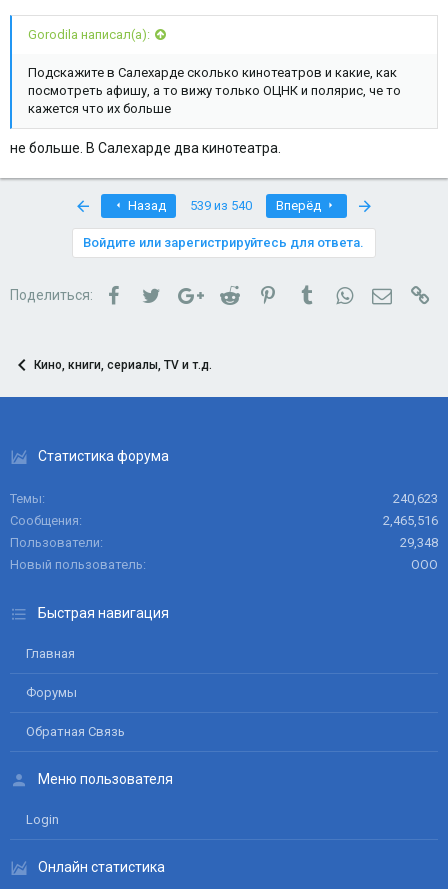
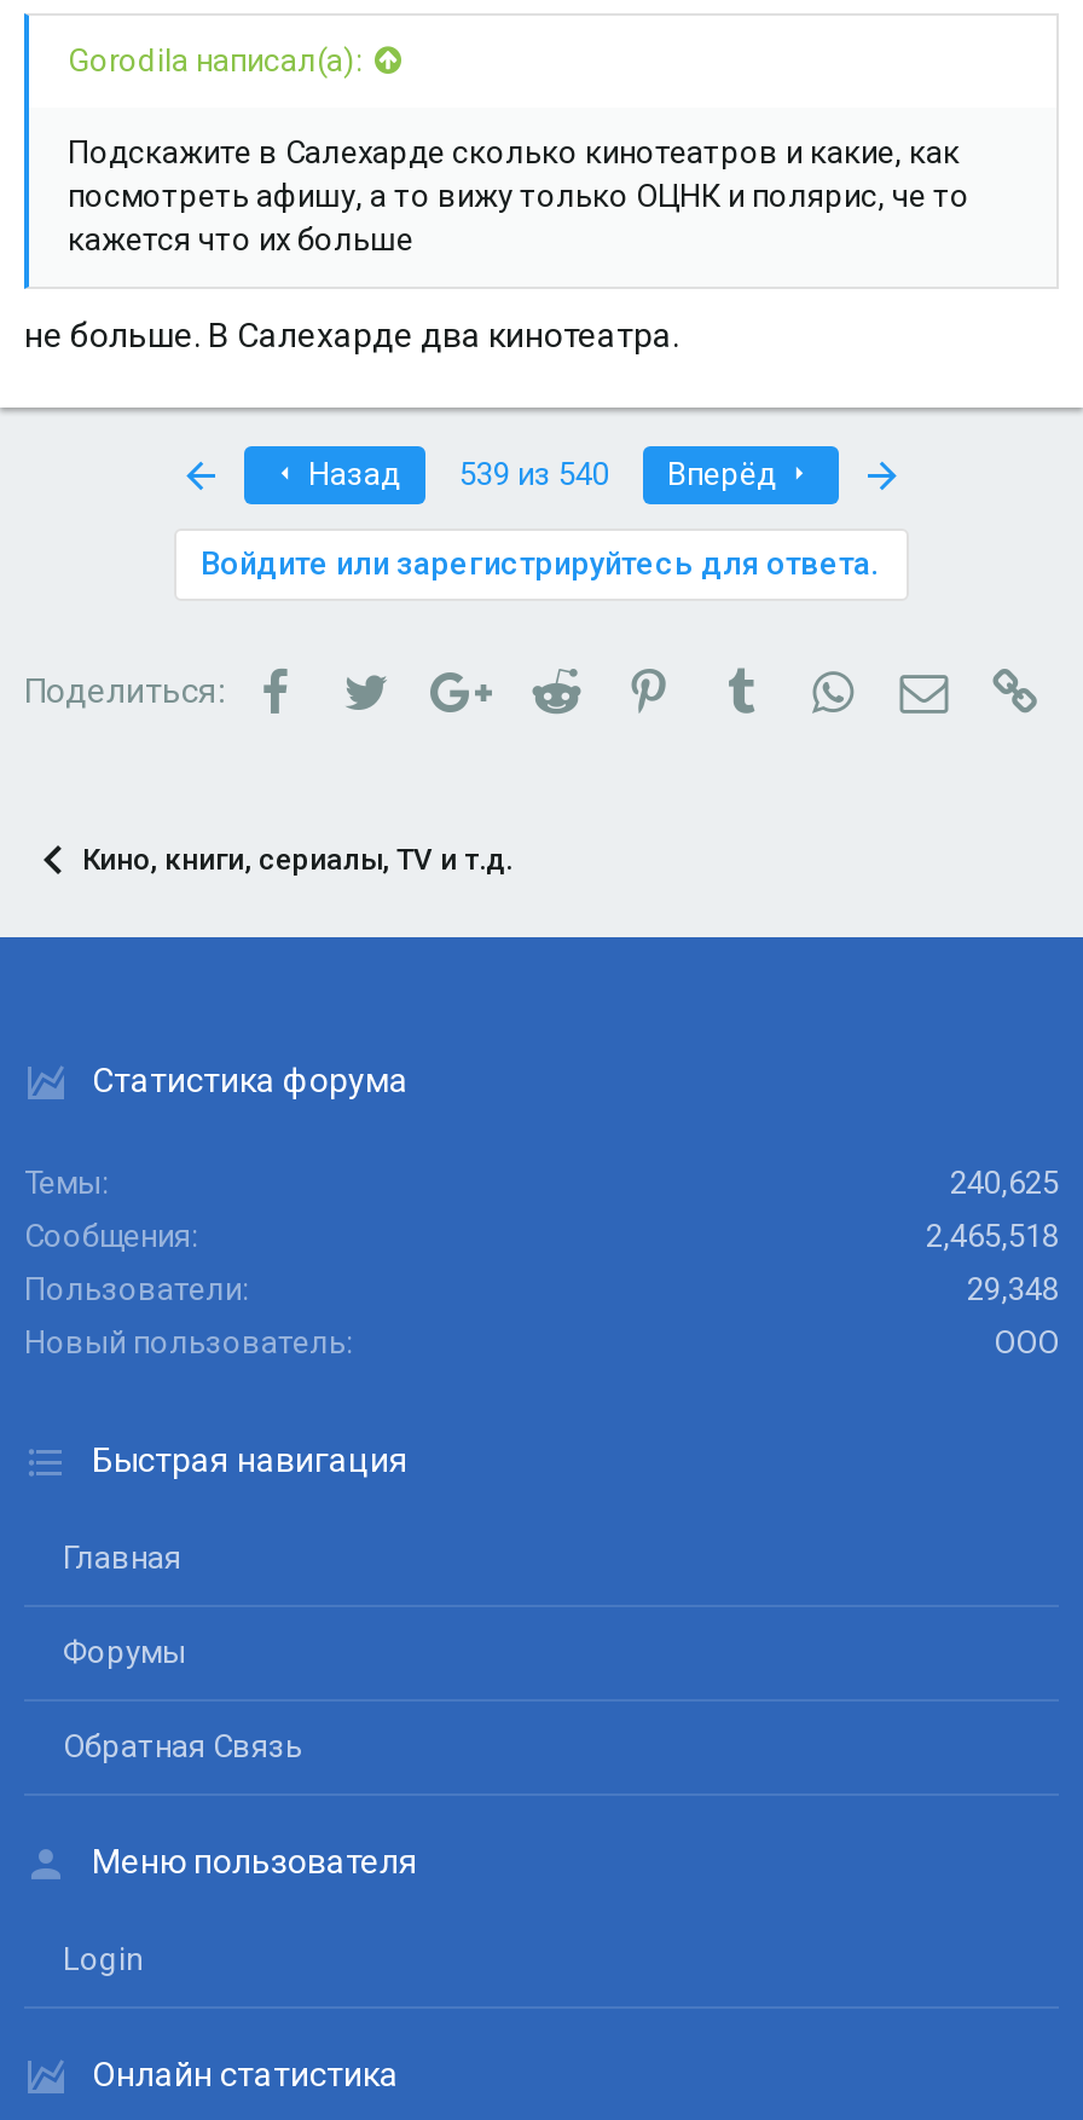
[393,491,438,506] 240,623 -> [950,1165,1059,1201] 240,625
[383,513,438,528] 2,465,516 -> [926,1218,1059,1254] 2,465,518

